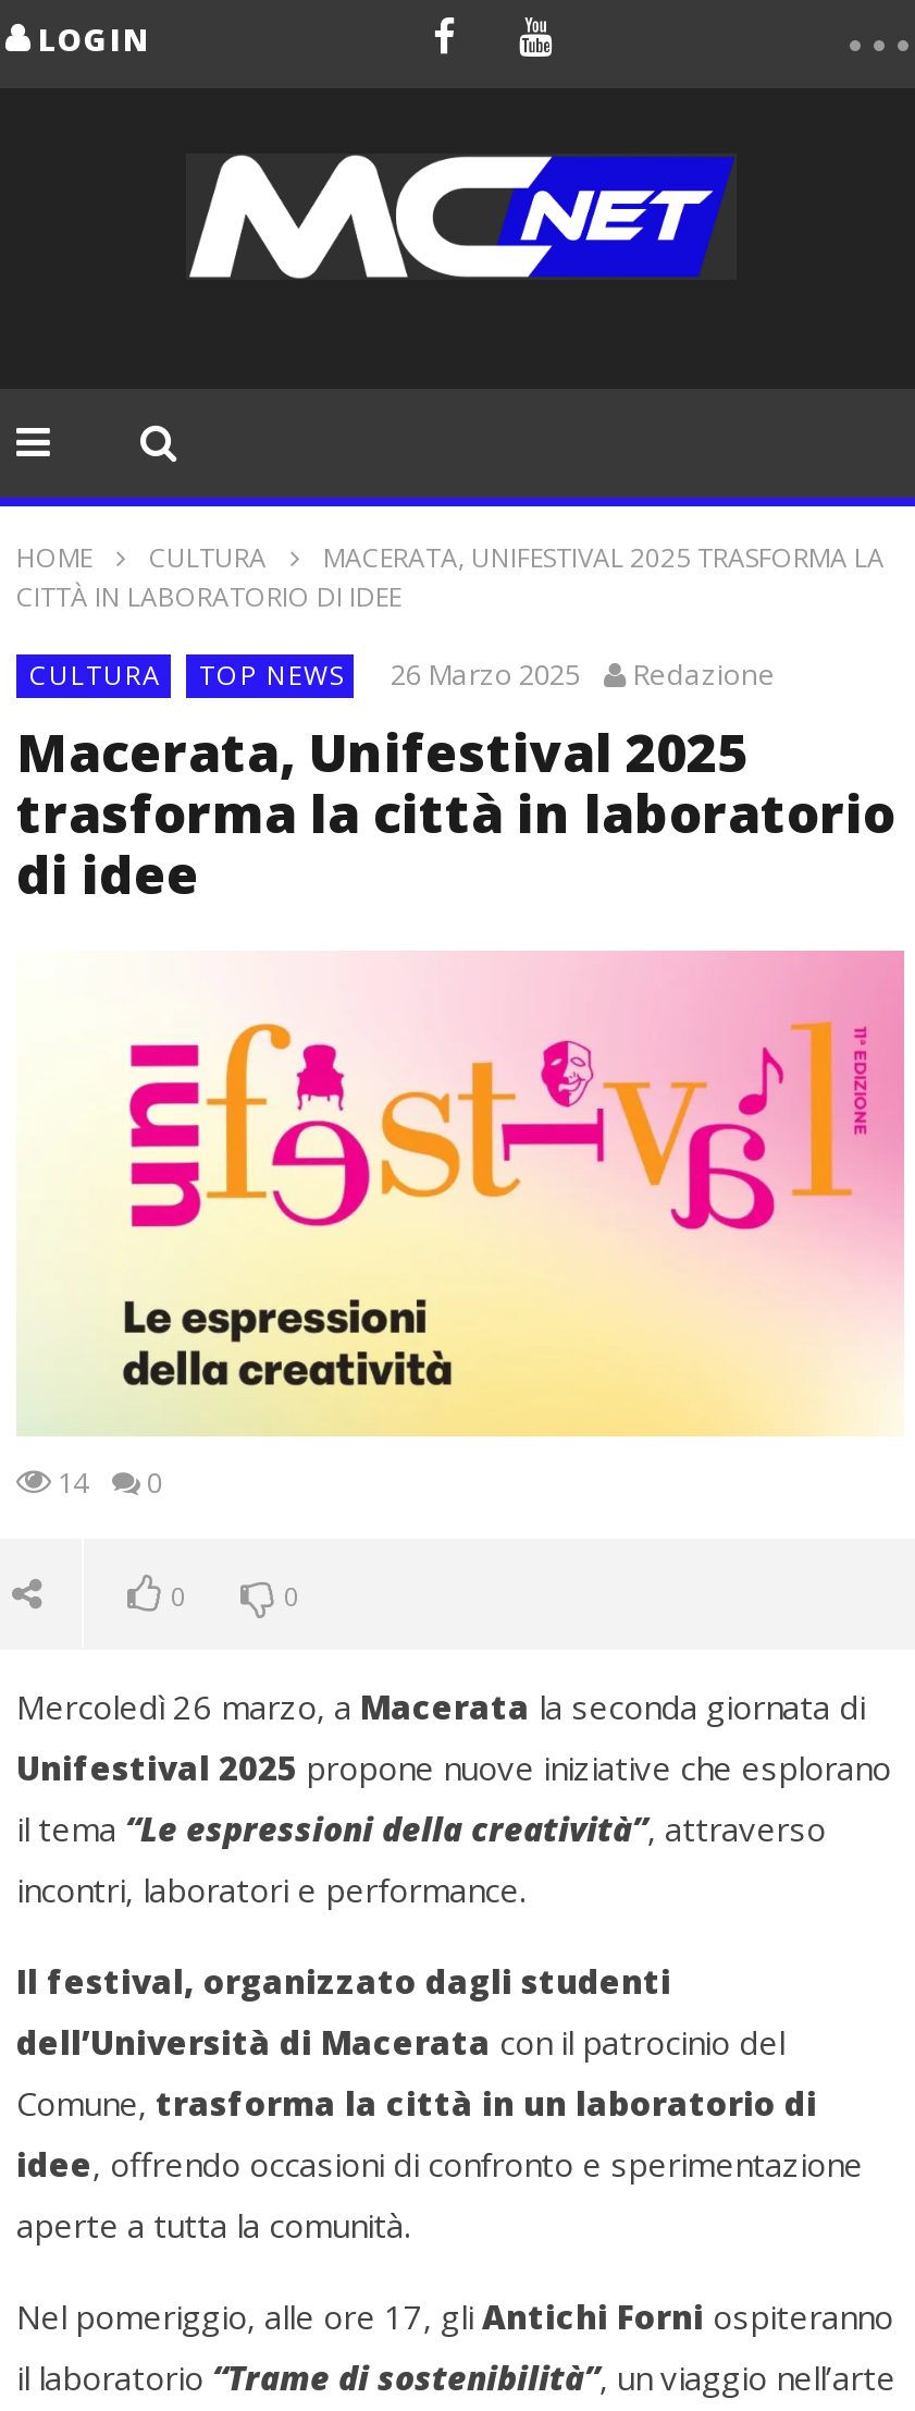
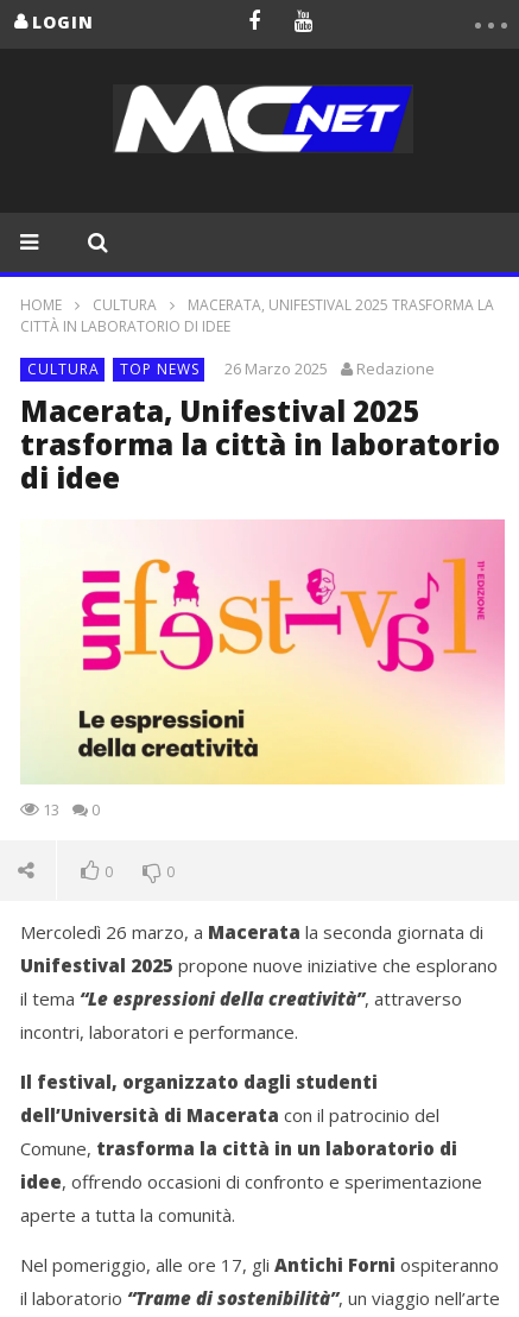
[58,1463,162,1502] 14 0 -> [43,799,100,821] 13 0

